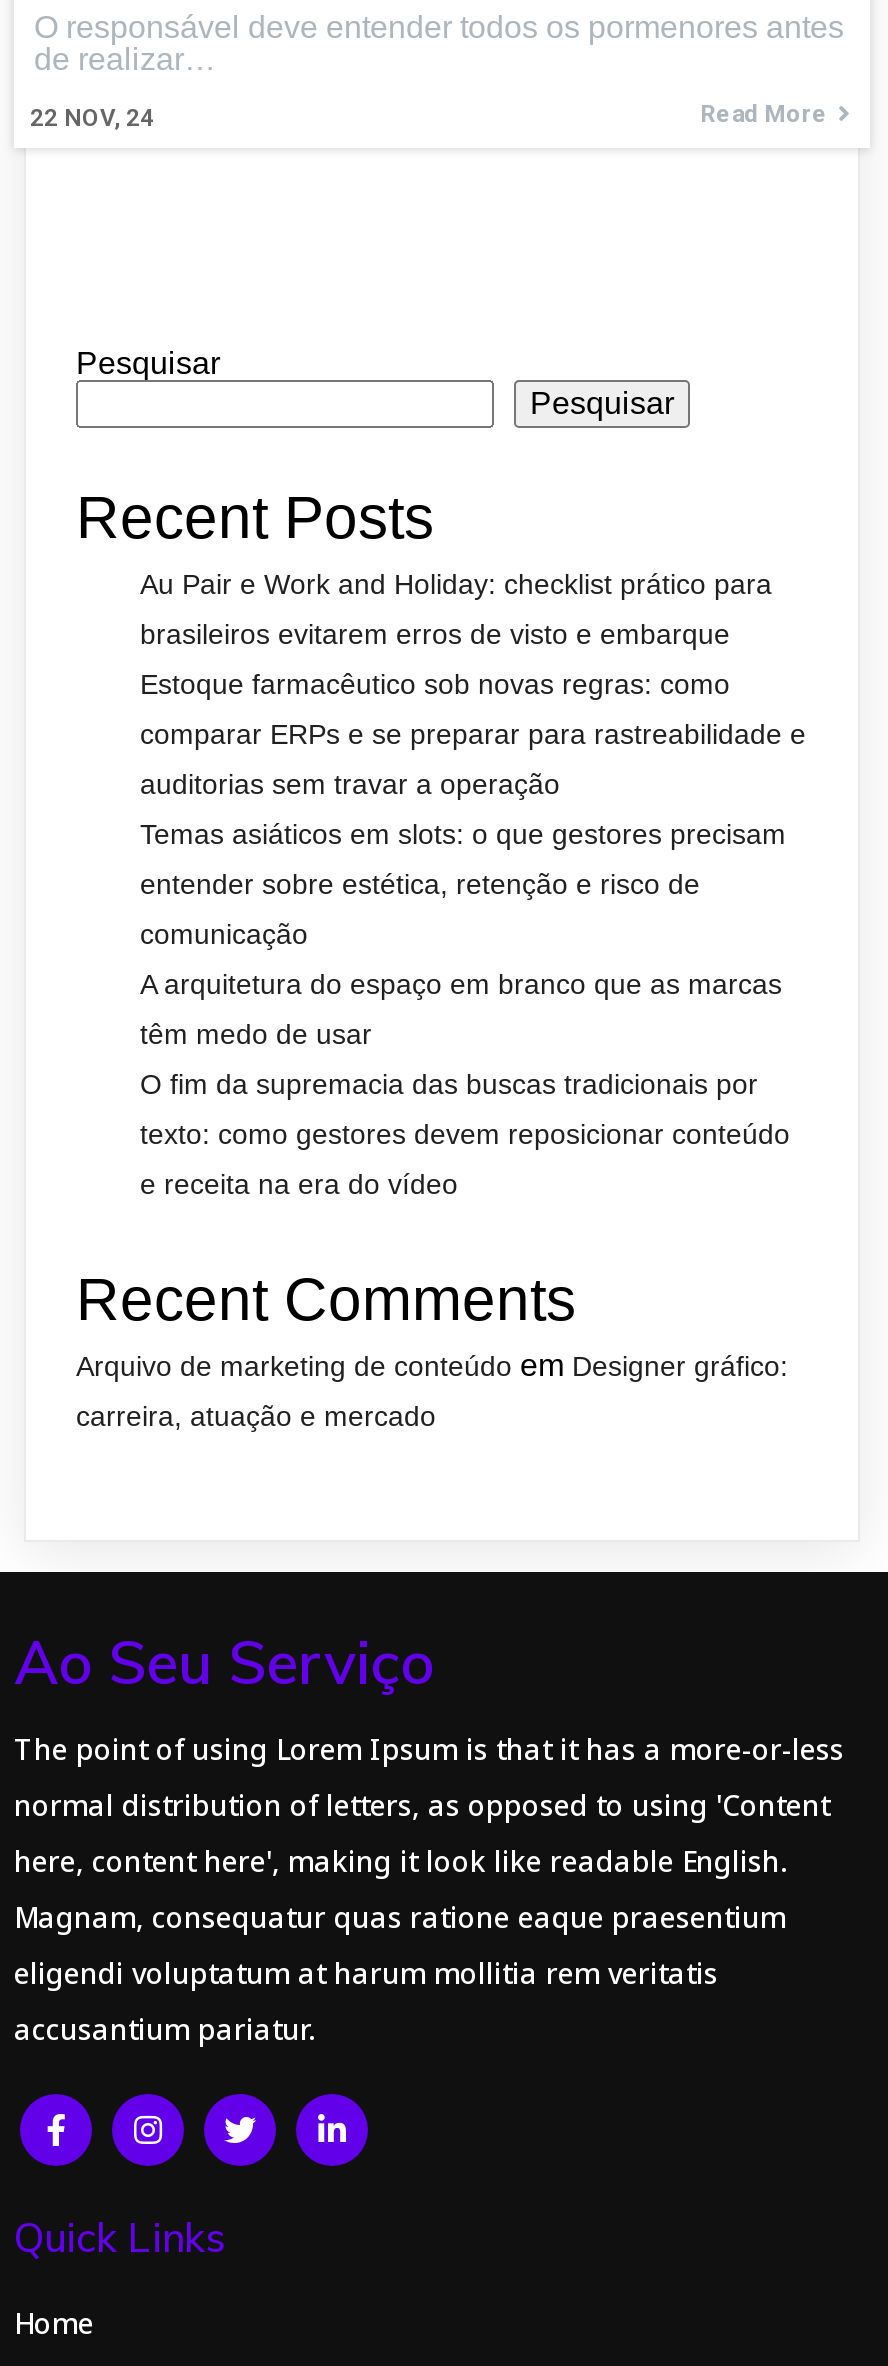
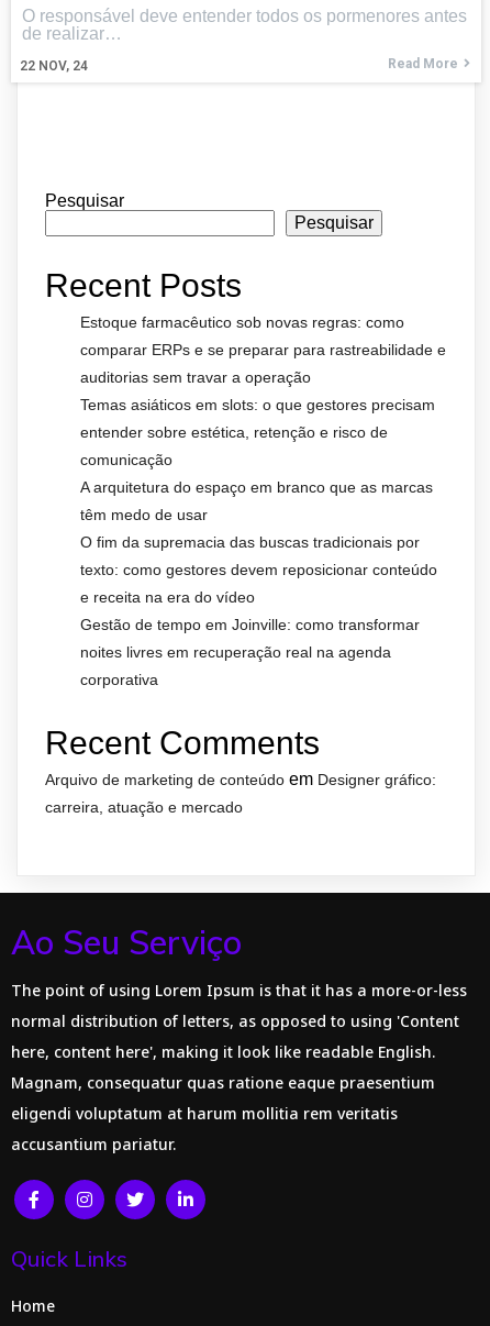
[140,567,772,649] Au Pair e Work and Holiday: checklist prático para | brasileiros evitarem erros de visto e embarque -> none
moved [140,667,806,1199] -> [80,313,446,605]: Estoque farmacêutico sob novas regras: como | comparar ERPs e se preparar para rastreabilidade e | auditorias sem travar a operação | ... | texto: como gestores devem reposicionar conteúdo | e receita na era do vídeo
none -> [80,615,420,688] Gestão de tempo em Joinville: como transformar | noites livres em recuperação real na agenda | corporativa

